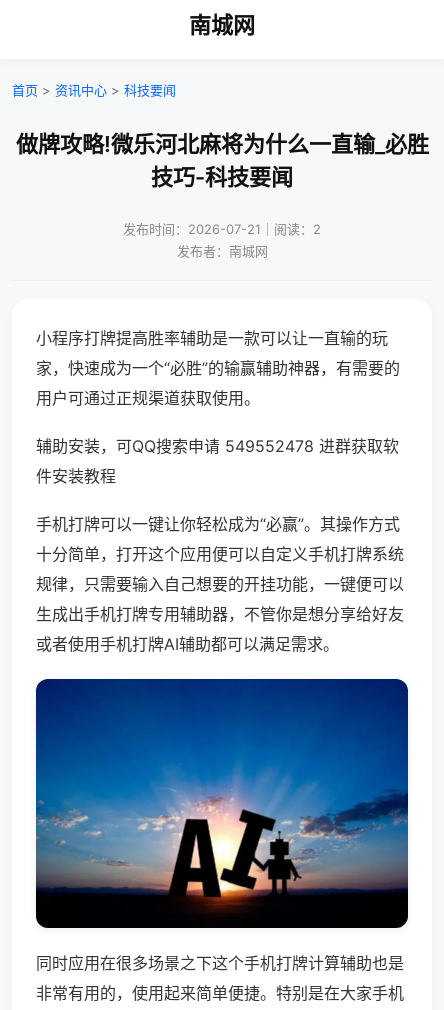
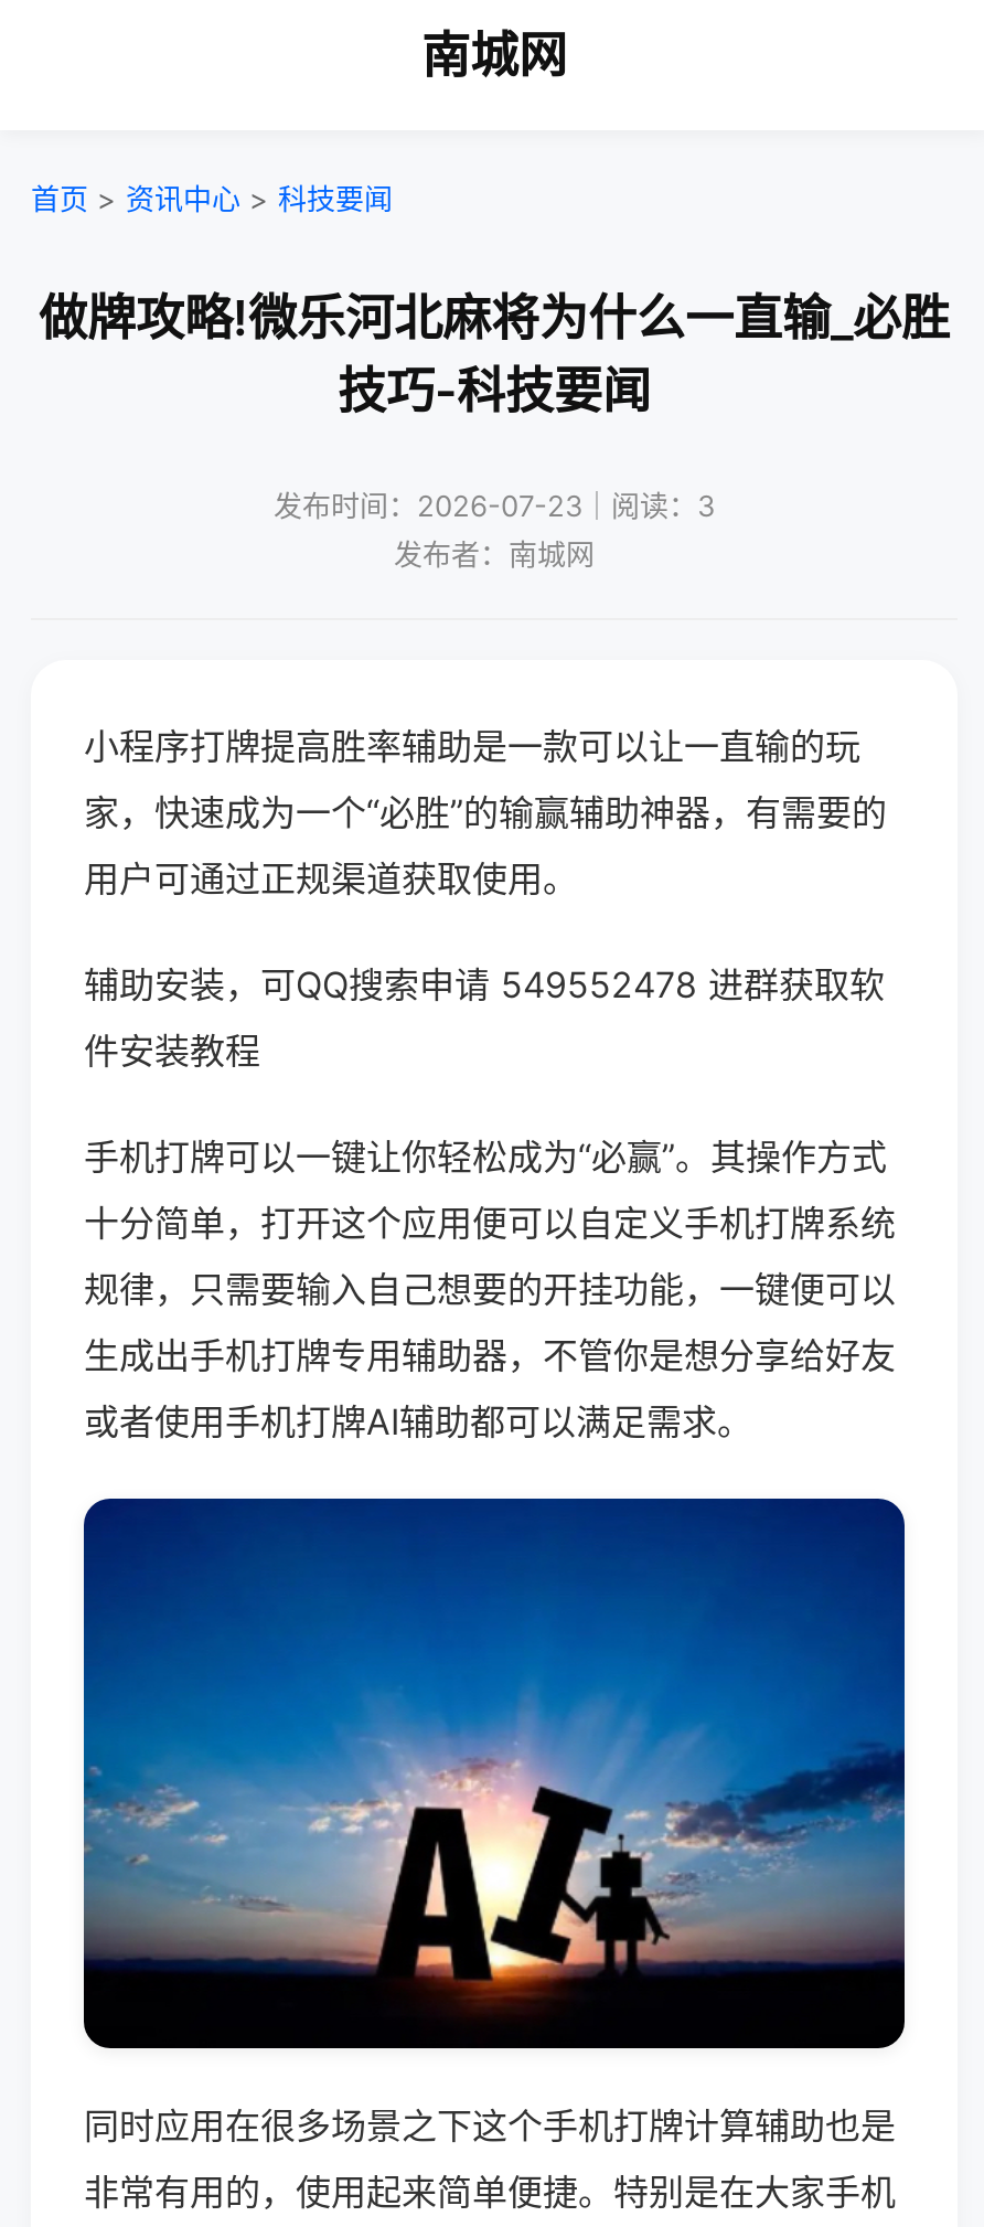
[123,221,321,237] 发布时间：2026-07-21｜阅读：2 -> [274,488,715,523] 发布时间：2026-07-23｜阅读：3

